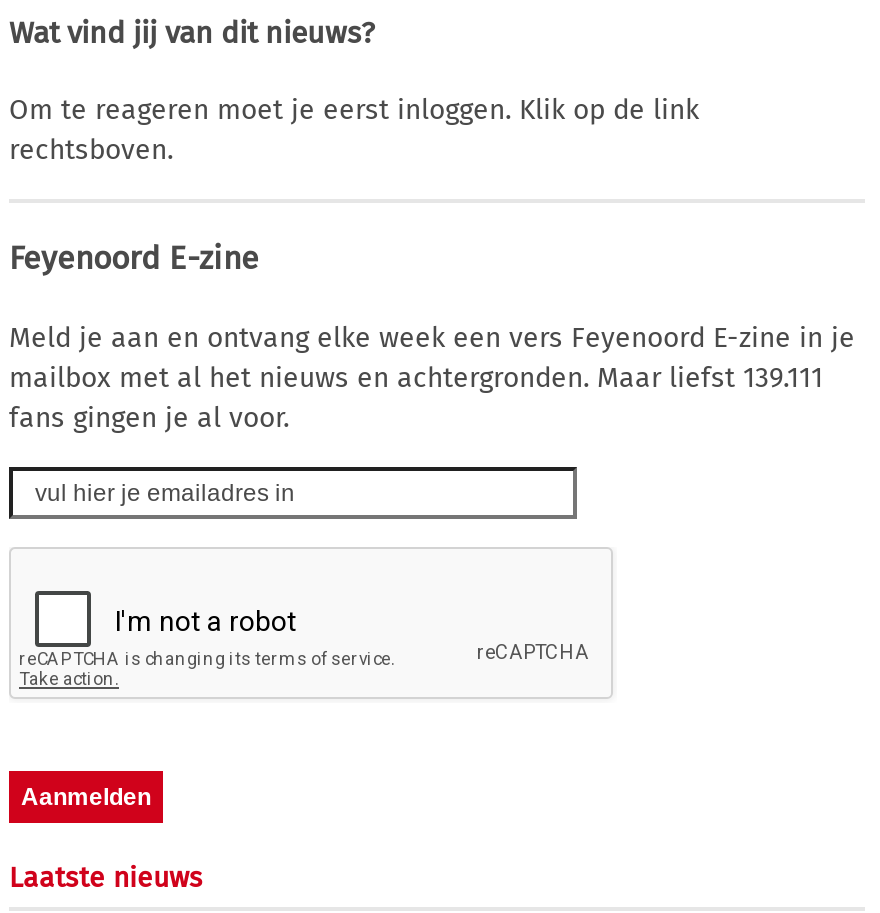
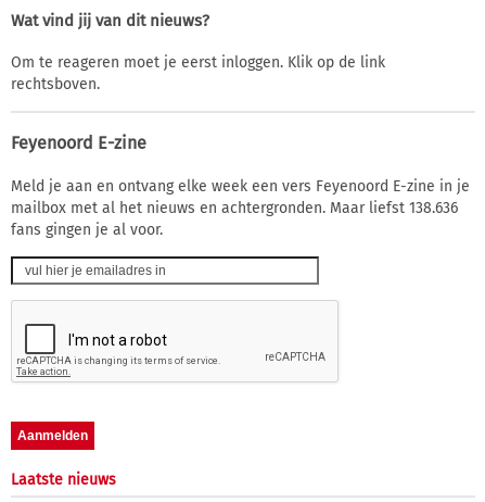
[9,360,823,394] mailbox met al het nieuws en achtergronden. Maar liefst 139.111 -> [11,199,458,217] mailbox met al het nieuws en achtergronden. Maar liefst 138.636

